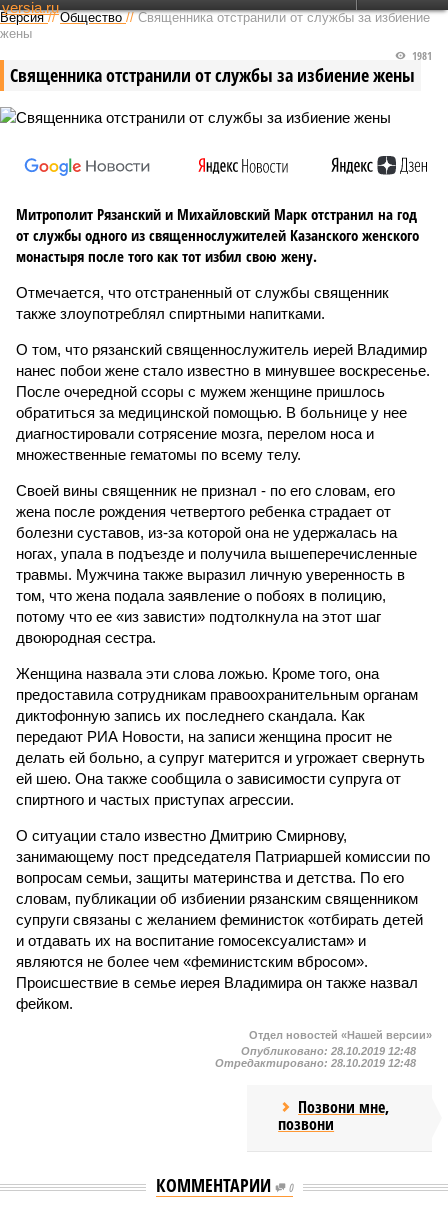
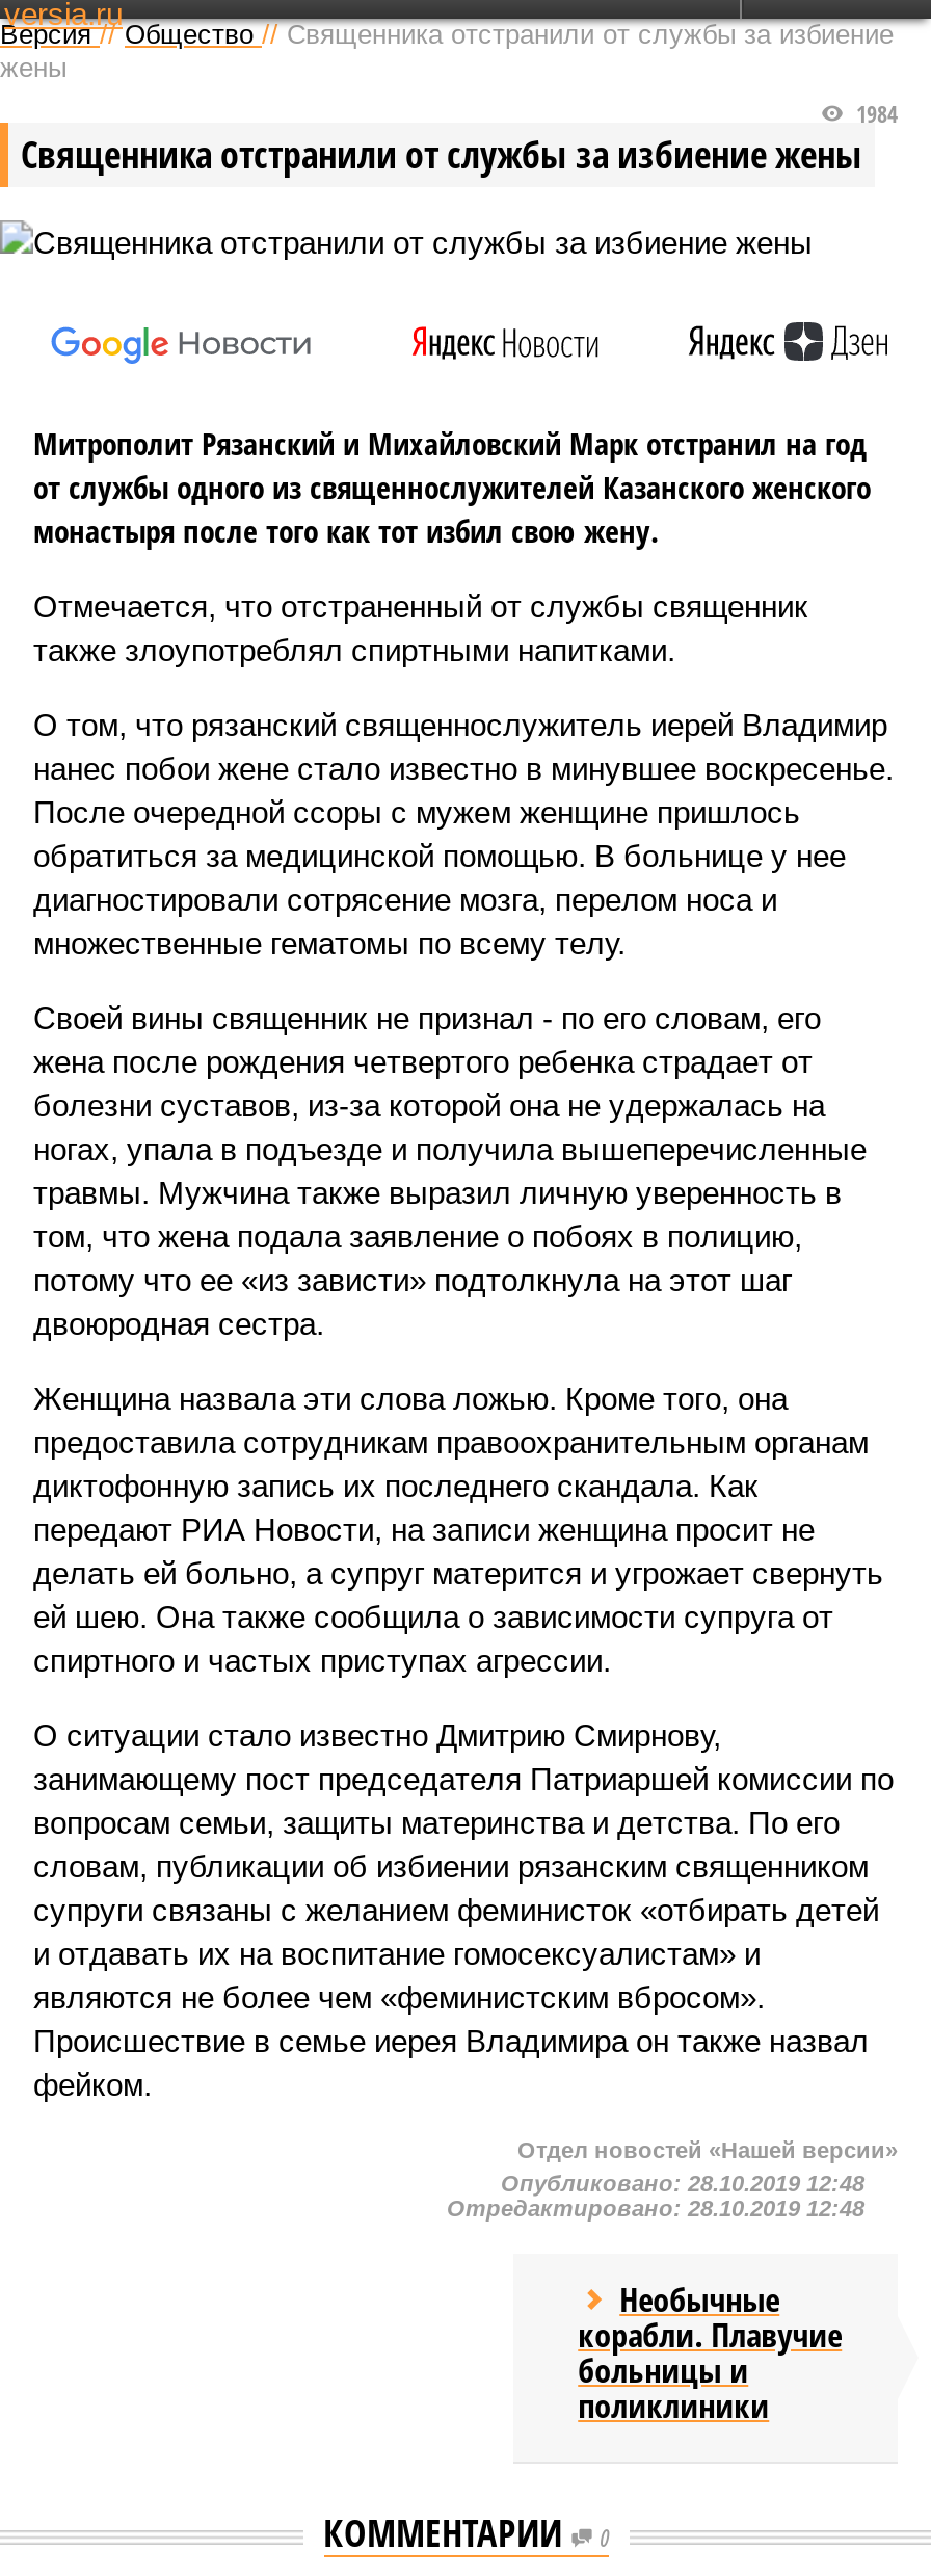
[409,48,432,63] 1981 -> [850,98,898,129] 1984
[278,1096,389,1135] Позвони мне, | позвони -> [578,2277,842,2428] Необычные | корабли. Плавучие | больницы и | поликлиники

